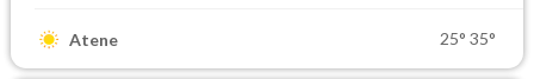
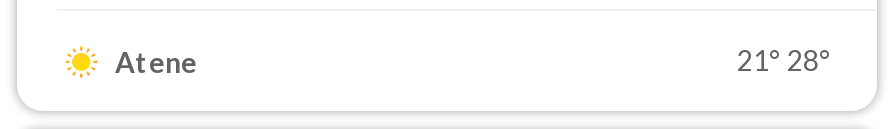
[440,28,496,48] 25° 35° -> [737,42,831,76] 21° 28°

